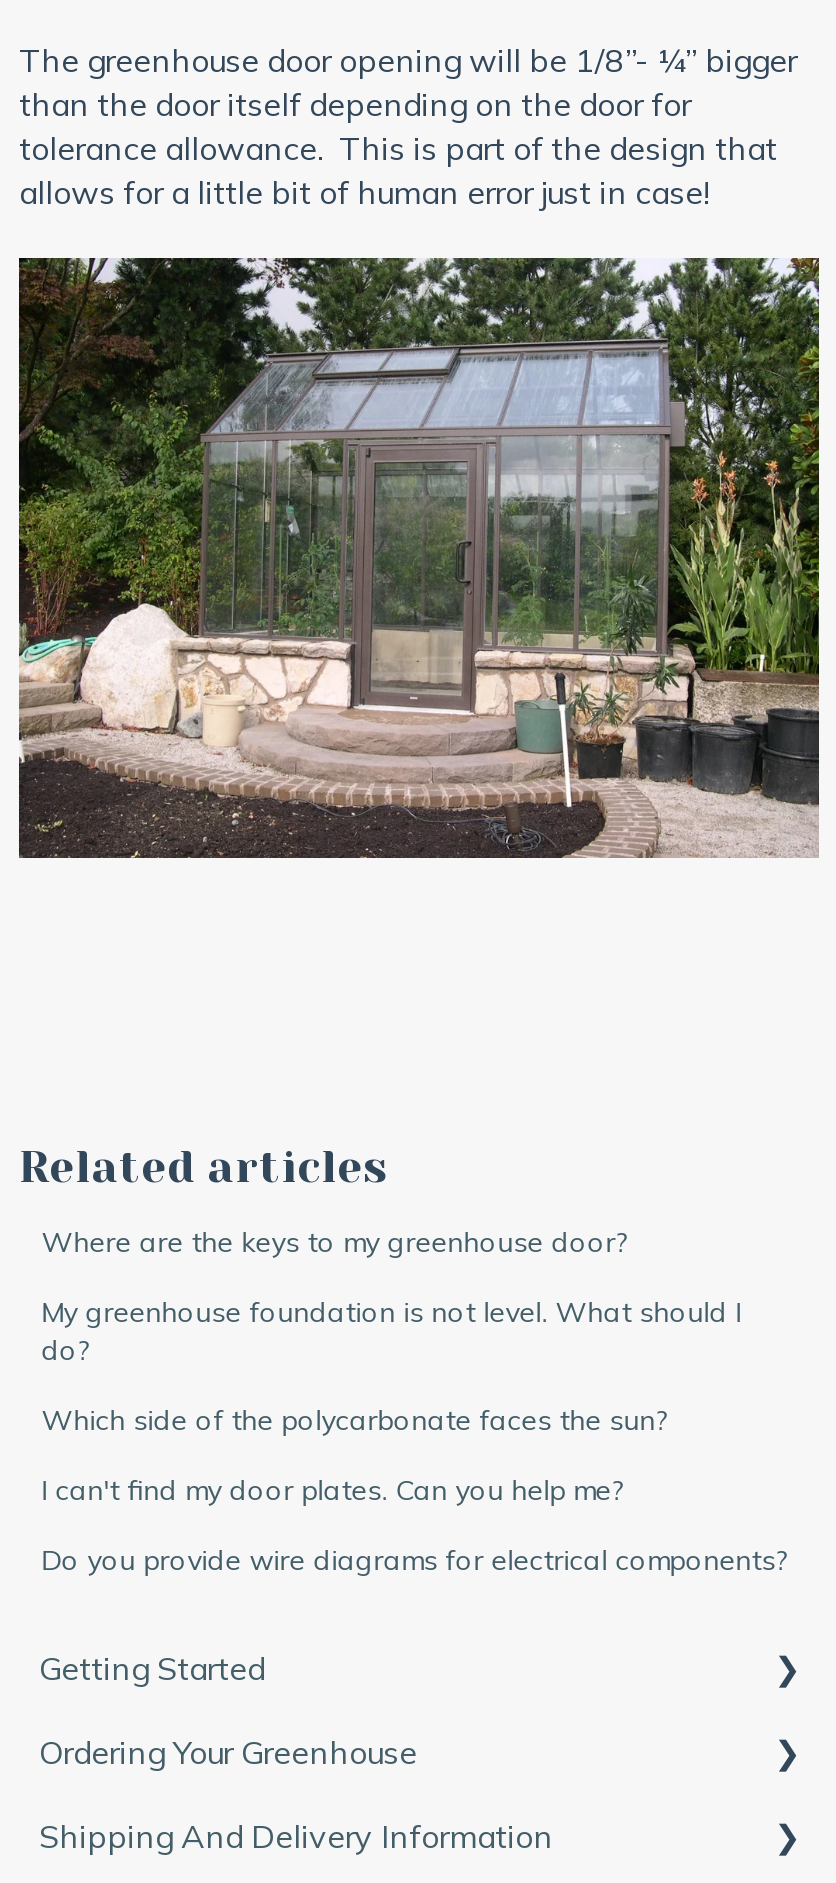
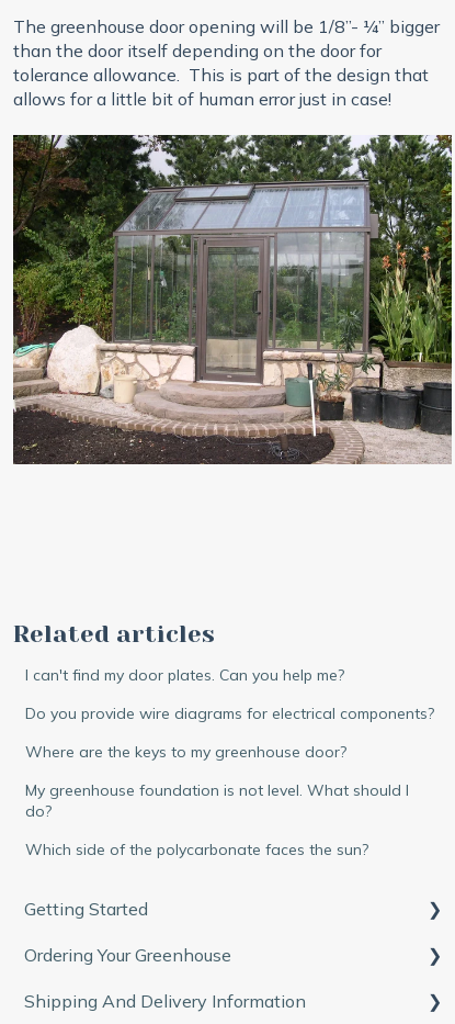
moved [41,1224,741,1438] -> [25,742,409,860]: Where are the keys to my greenhouse door? | My greenhouse foundation is not level. What should I | do? | Which side of the polycarbonate faces the sun?
moved [41,1472,787,1578] -> [25,665,434,723]: I can't find my door plates. Can you help me? | Do you provide wire diagrams for electrical components?

